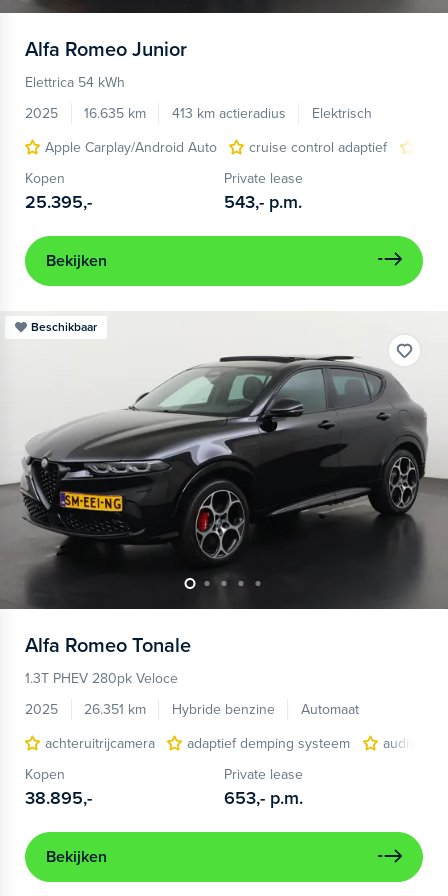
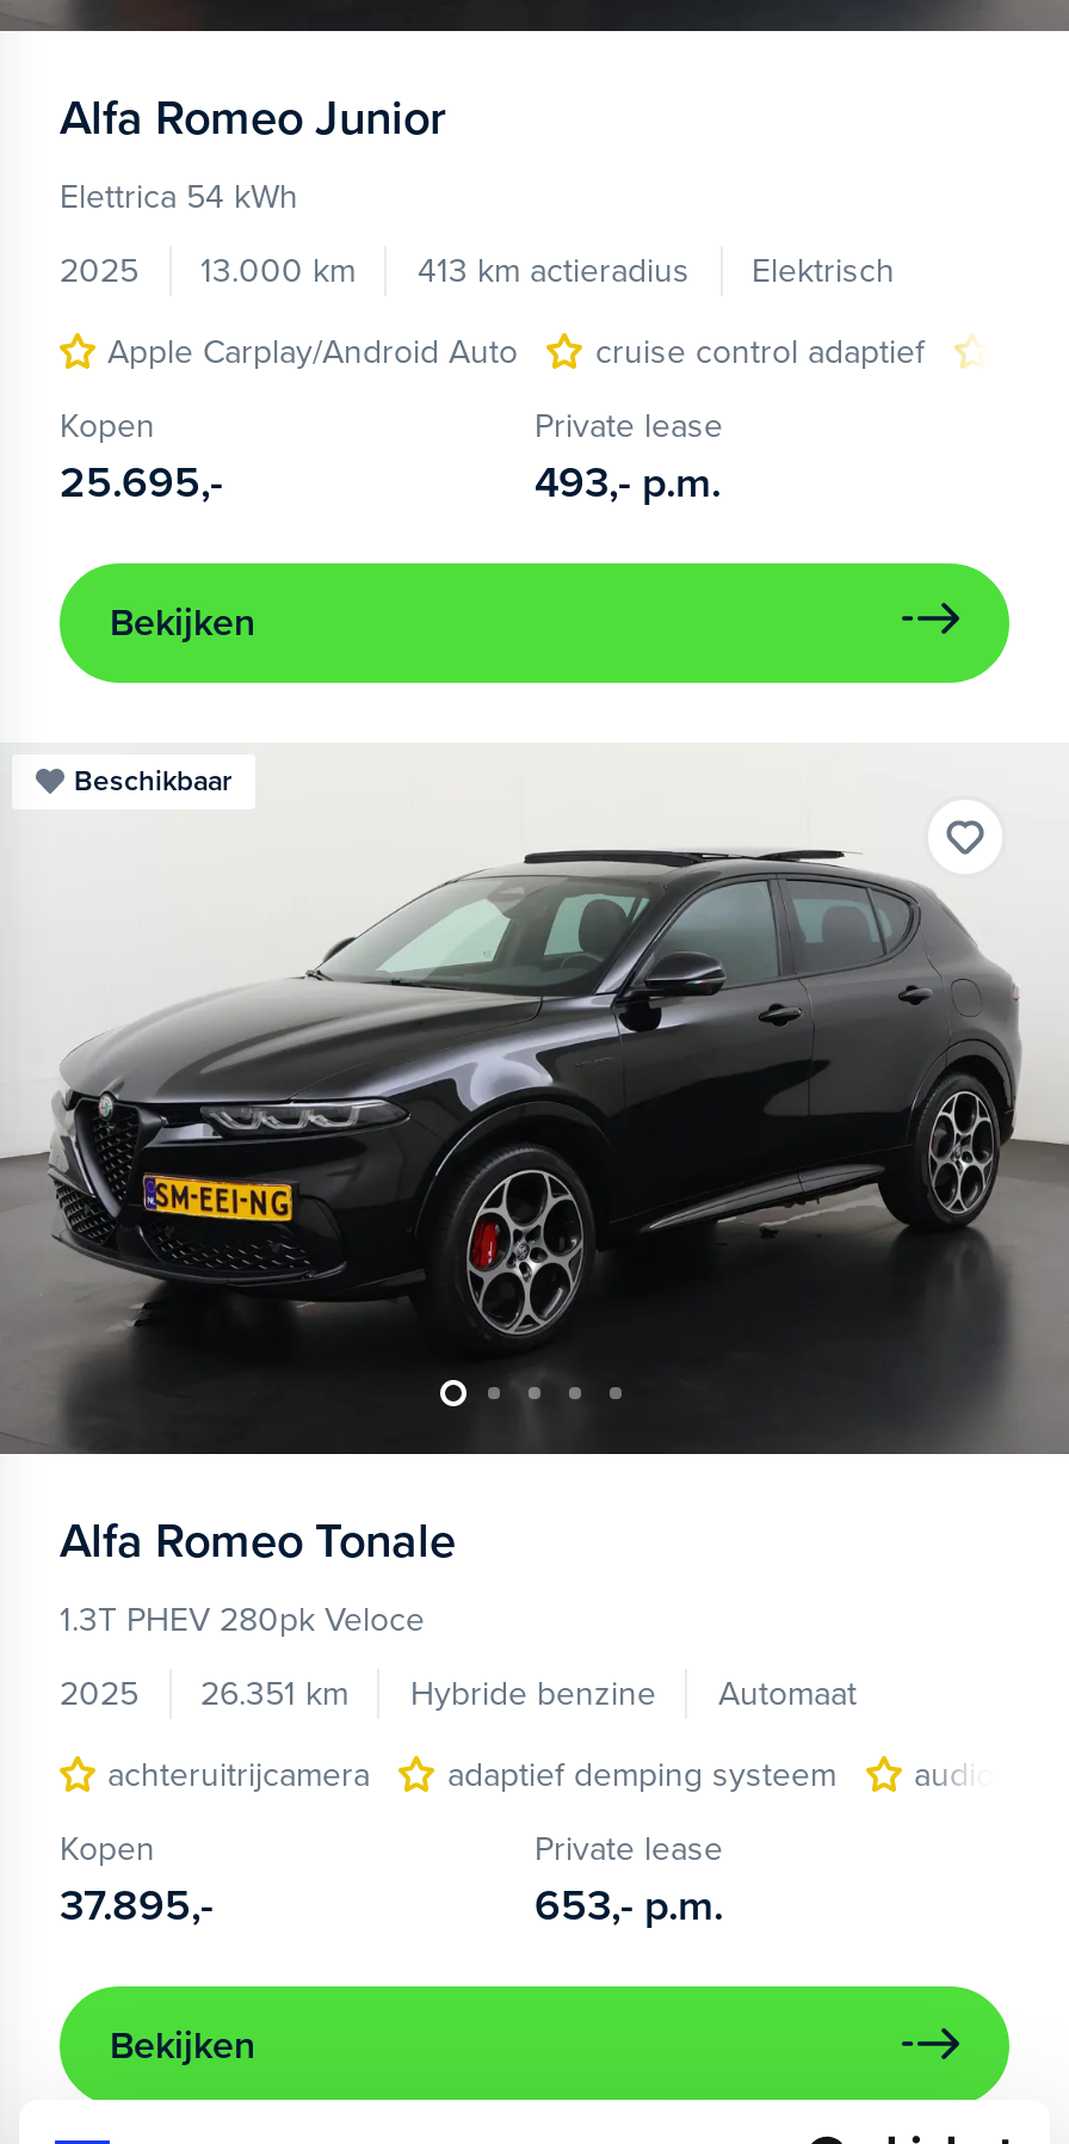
[25,105,372,122] 2025 16.635 km 413 km actieradius Elektrisch -> [60,251,895,291] 2025 13.000 km 413 km actieradius Elektrisch
[25,190,92,212] 25.395,- -> [60,455,222,507] 25.695,-
[224,190,302,212] 543,- p.m. -> [534,455,721,507] 493,- p.m.
[25,787,92,809] 38.895,- -> [60,1878,212,1931] 37.895,-

